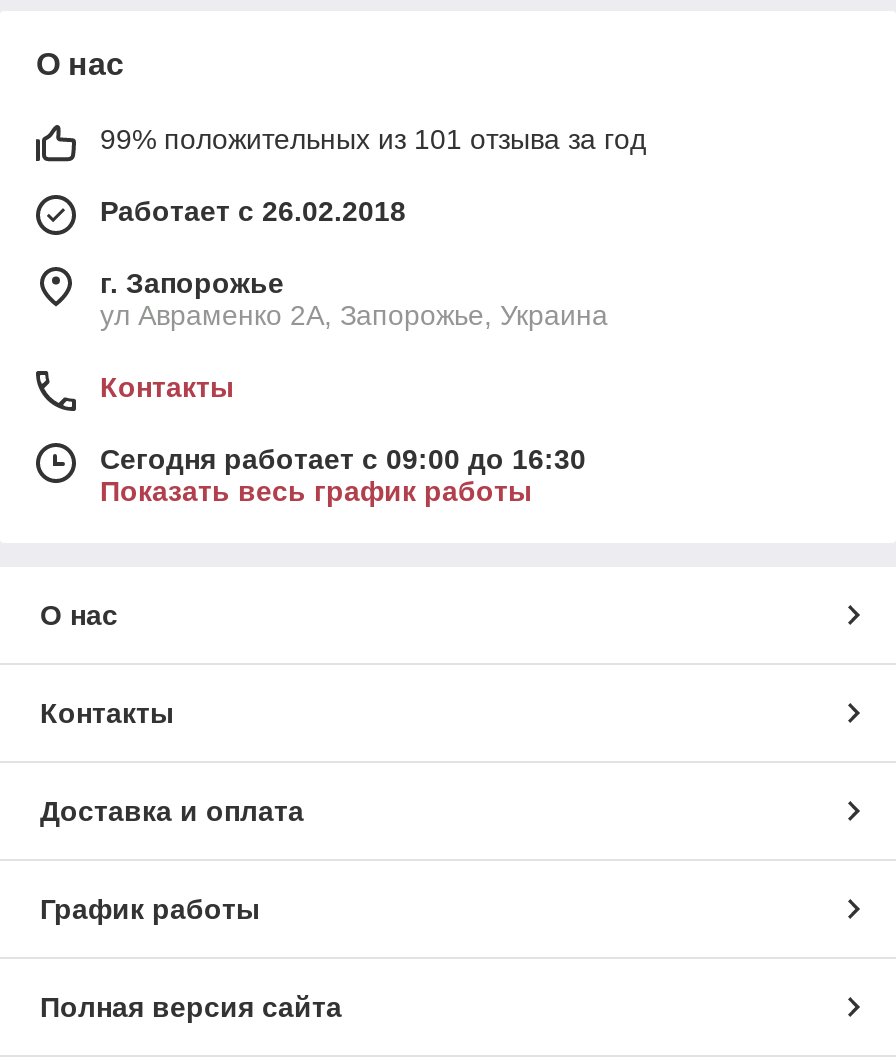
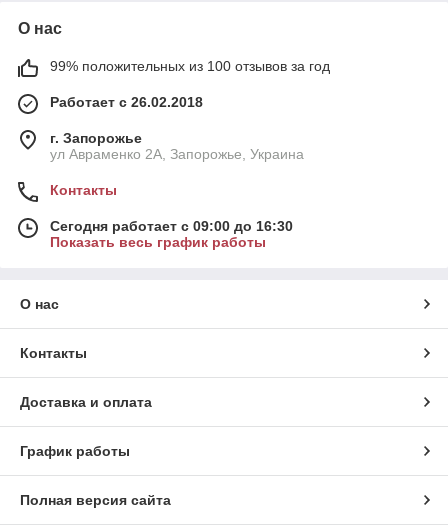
[100,123,646,155] 99% положительных из 101 отзыва за год -> [50,58,330,74] 99% положительных из 100 отзывов за год

